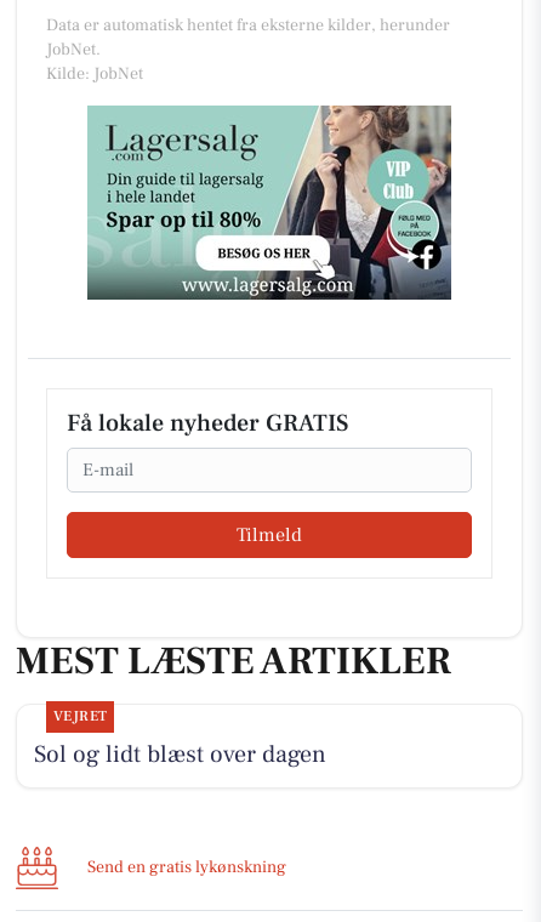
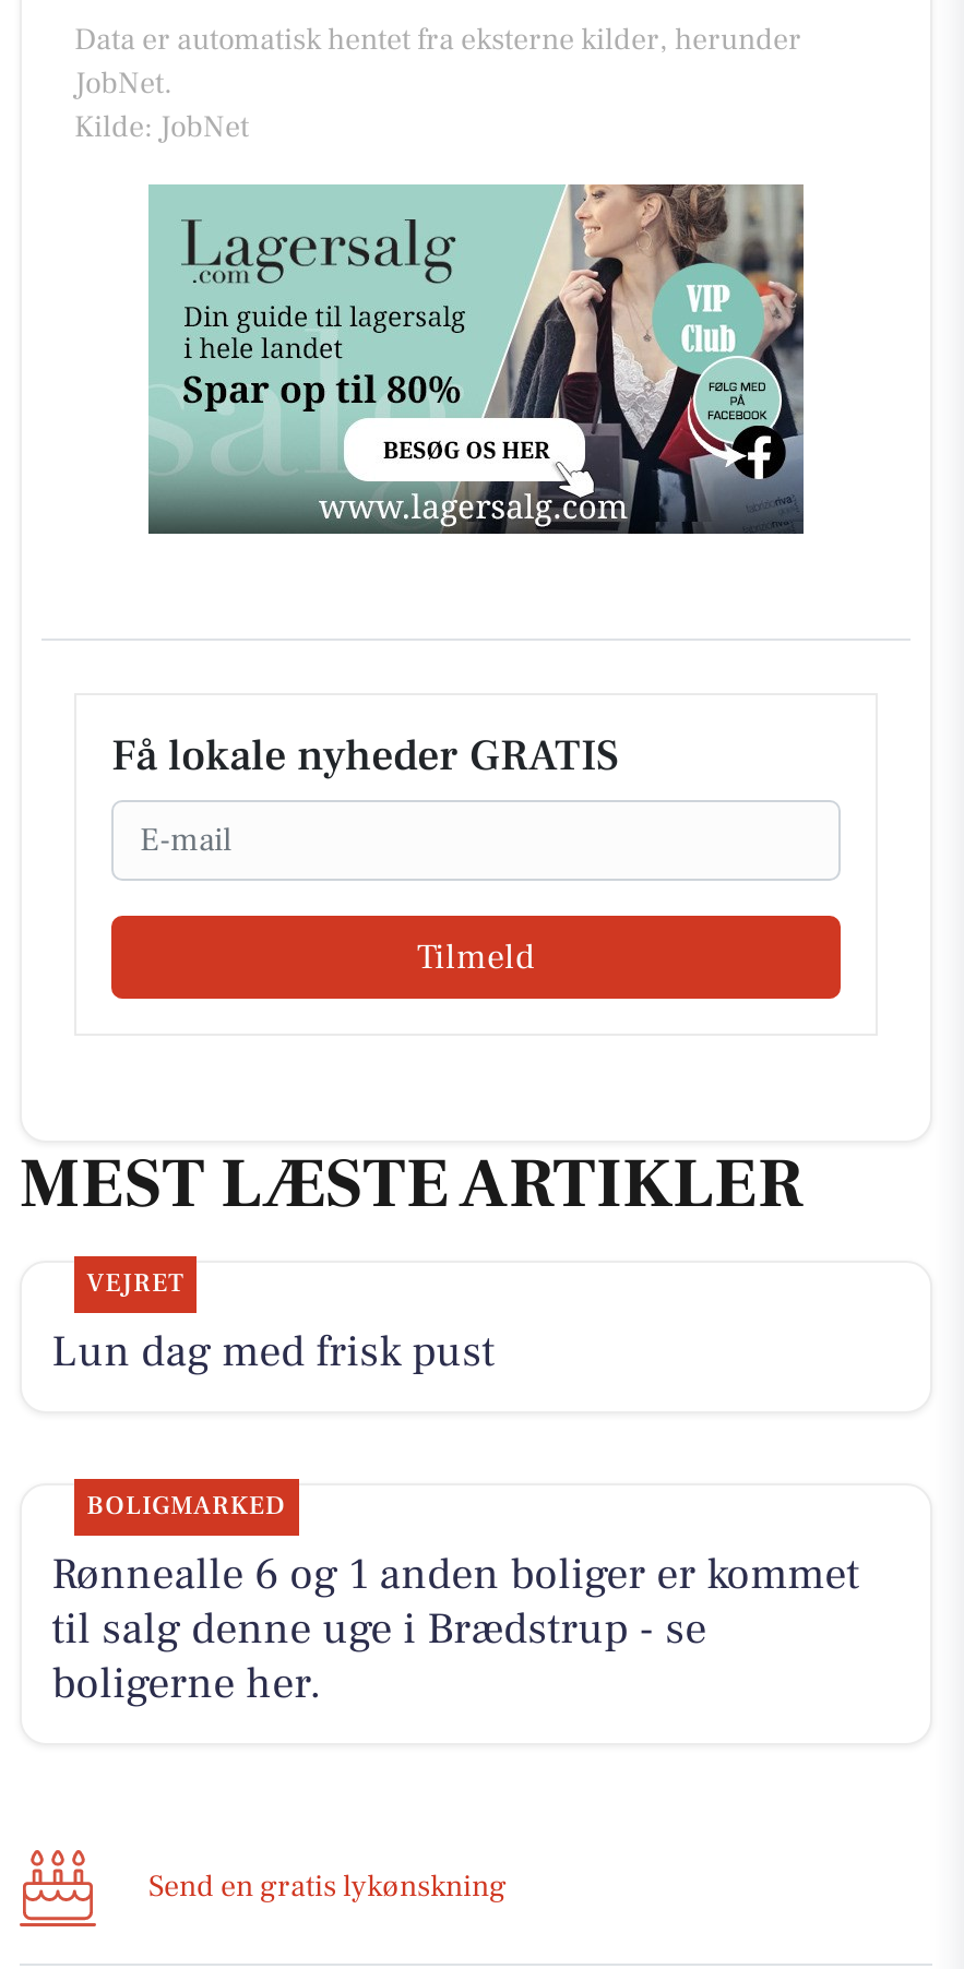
[33,739,326,770] Sol og lidt blæst over dagen -> [52,1324,859,1713] Lun dag med frisk pust | BOLIGMARKED | Rønnealle 6 og 1 anden boliger er kommet | til salg denne uge i Brædstrup - se | boligerne her.

